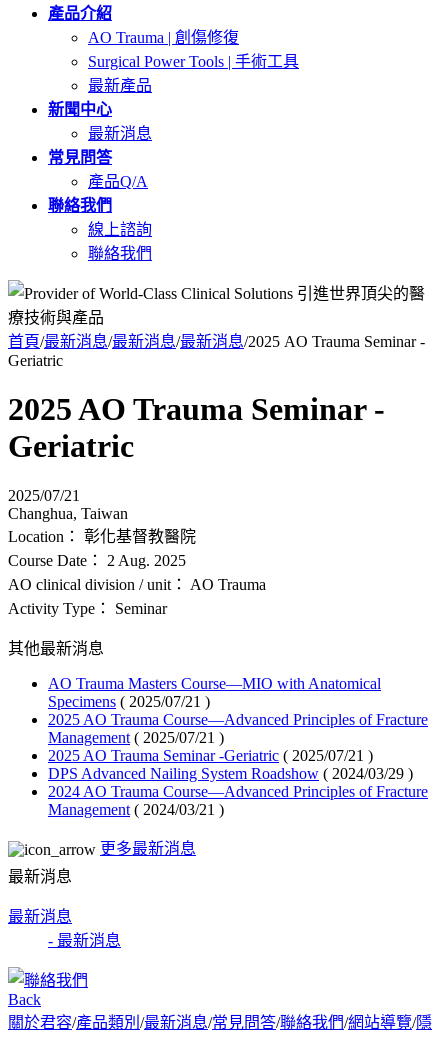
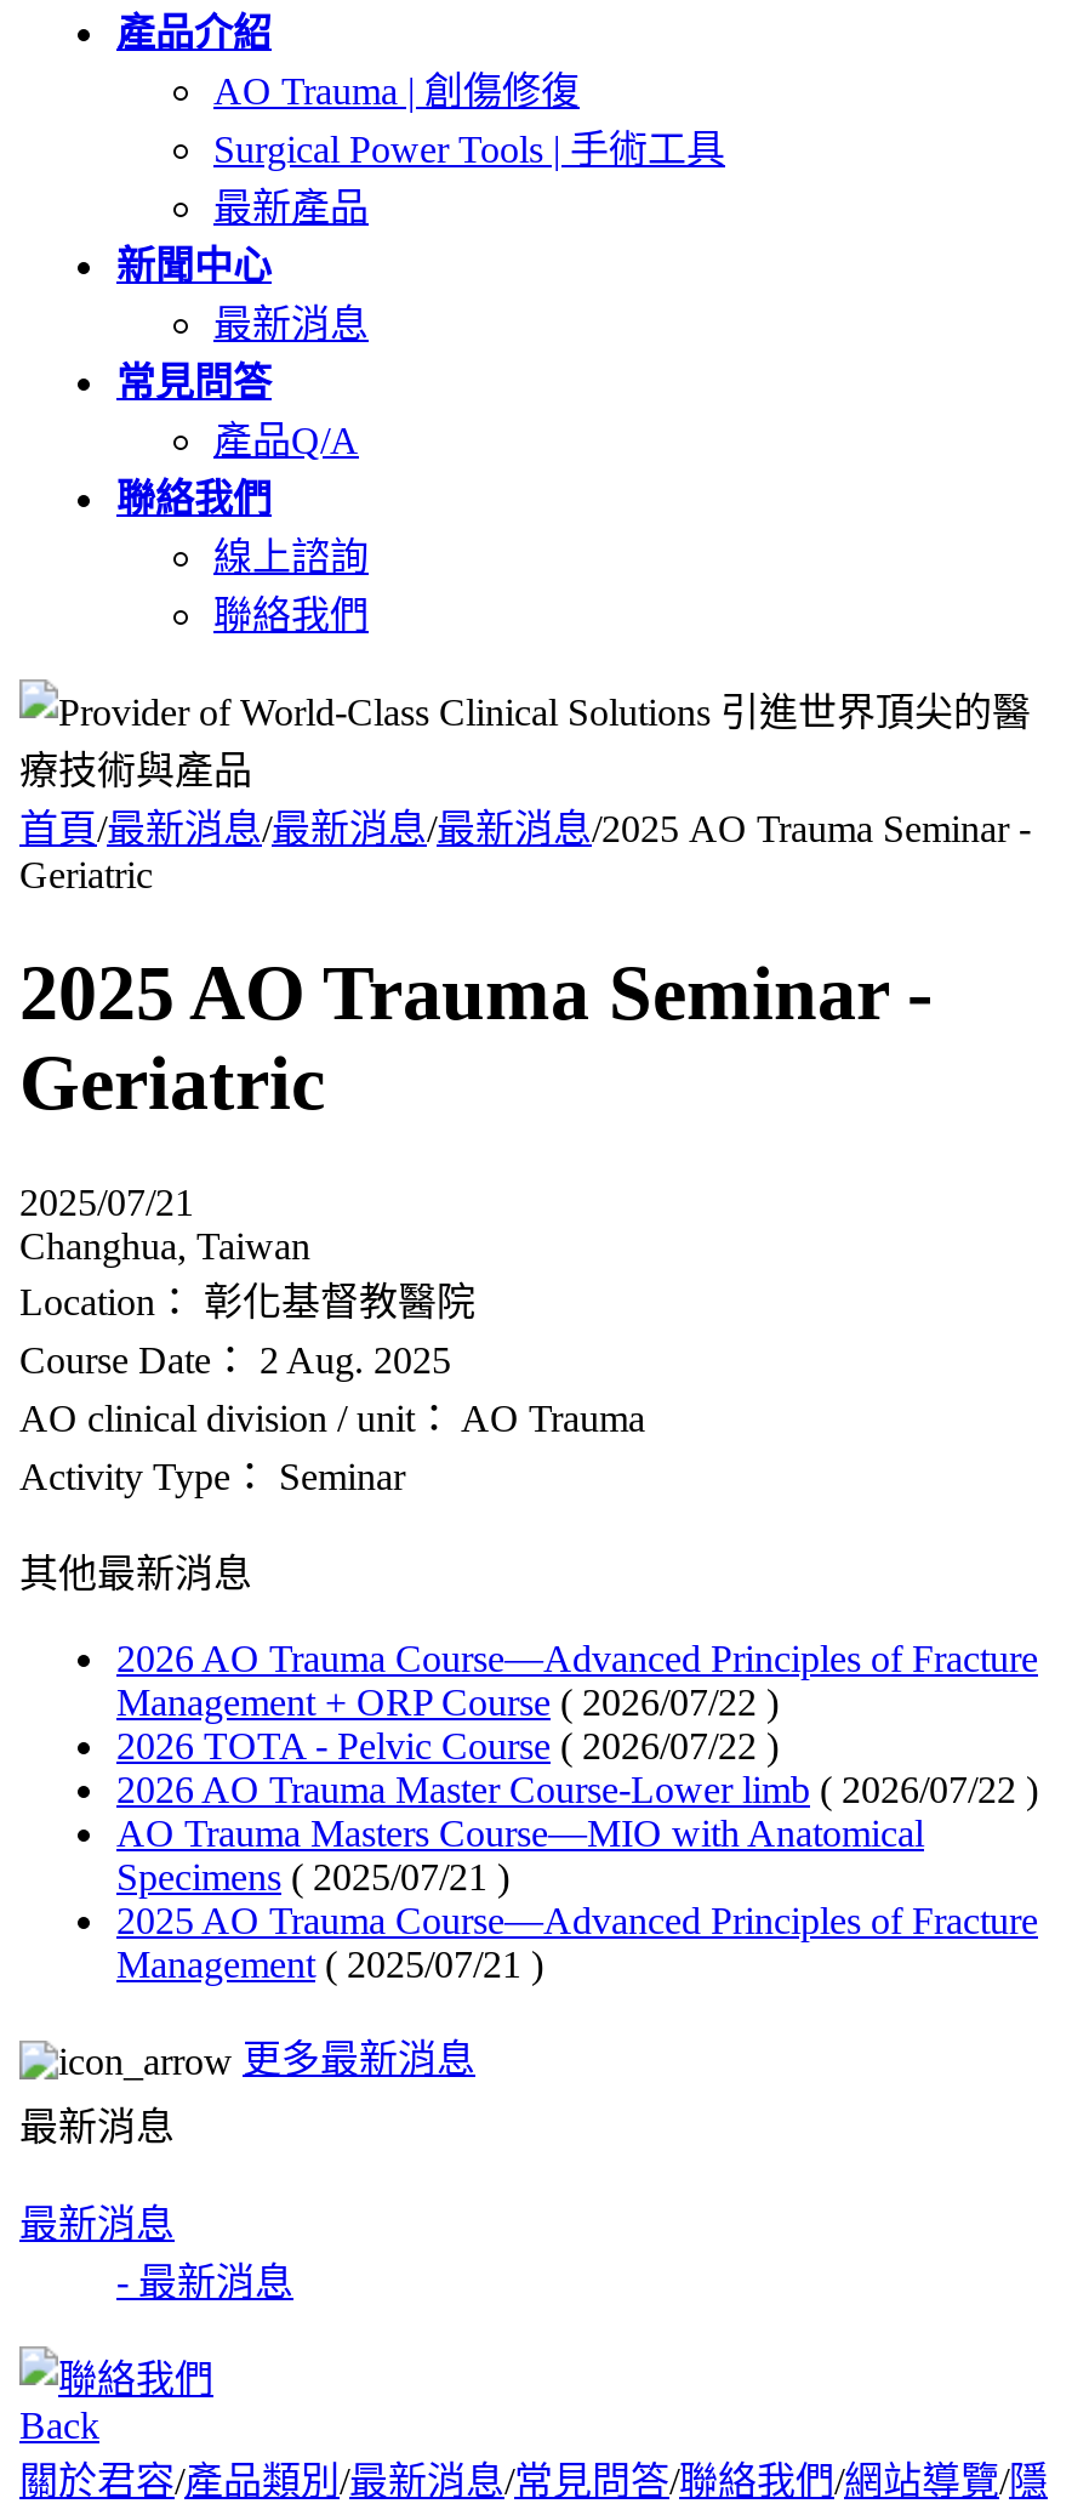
none -> [116,1637,1038,1810] 2026 AO Trauma Course—Advanced Principles of Fracture | Management + ORP Course ( 2026/07/22 ) | 2026 TOTA - Pelvic Course ( 2026/07/22 ) | 2026 AO Trauma Master Course-Lower limb ( 2026/07/22 )
moved [48,675,428,746] -> [116,1812,1038,1984]: AO Trauma Masters Course—MIO with Anatomical | Specimens ( 2025/07/21 ) | 2025 AO Trauma Course—Advanced Principles of Fracture | Management ( 2025/07/21 )
[48,747,428,818] 2025 AO Trauma Seminar -Geriatric ( 2025/07/21 ) | DPS Advanced Nailing System Roadshow ( 2024/03/29 ) | 2024 AO Trauma Course—Advanced Principles of Fracture | Management ( 2024/03/21 ) -> none

